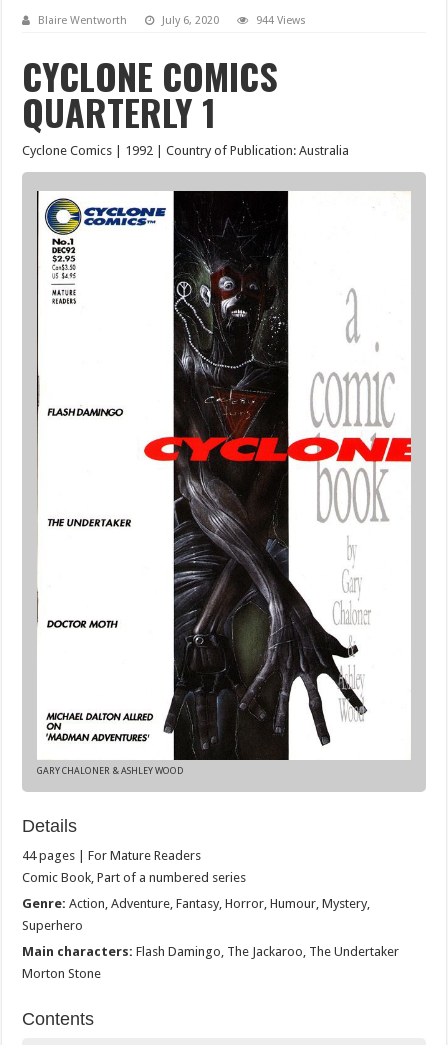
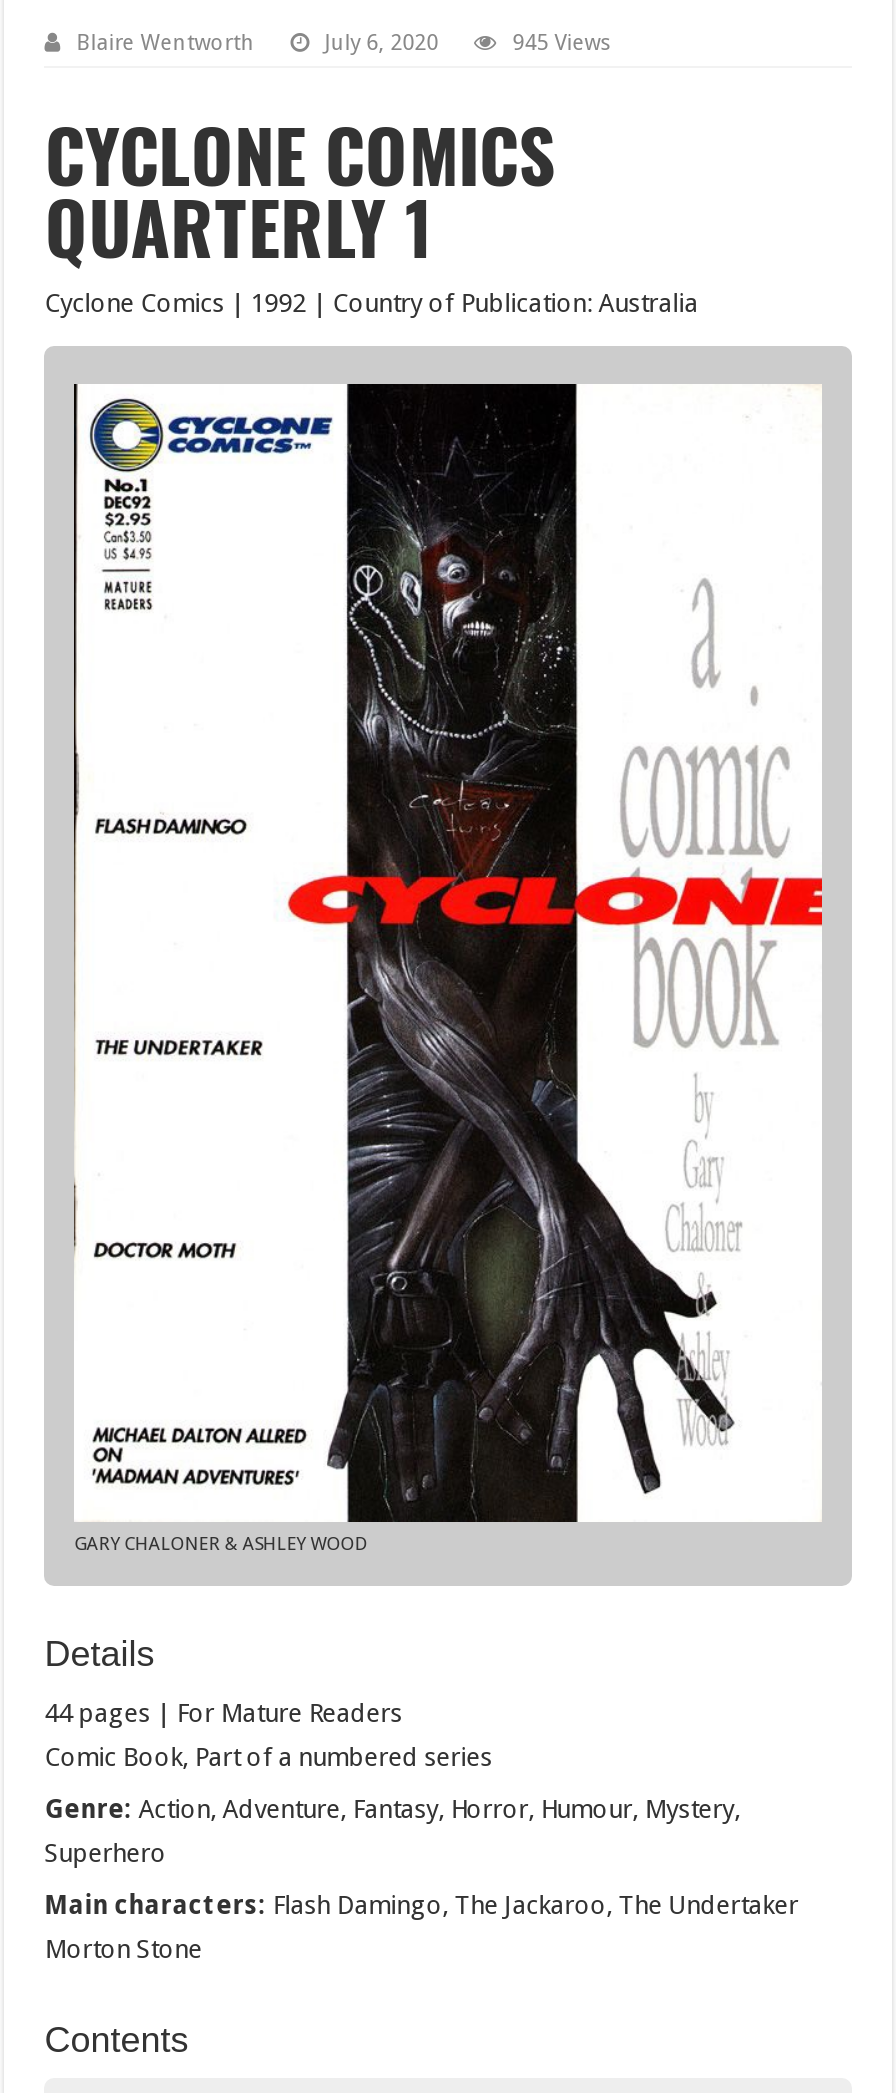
[256,14,306,27] 944 Views -> [512,31,612,57] 945 Views

